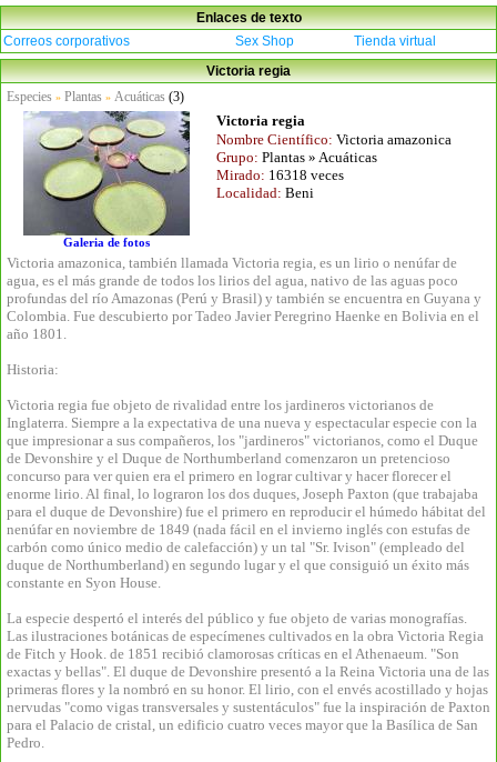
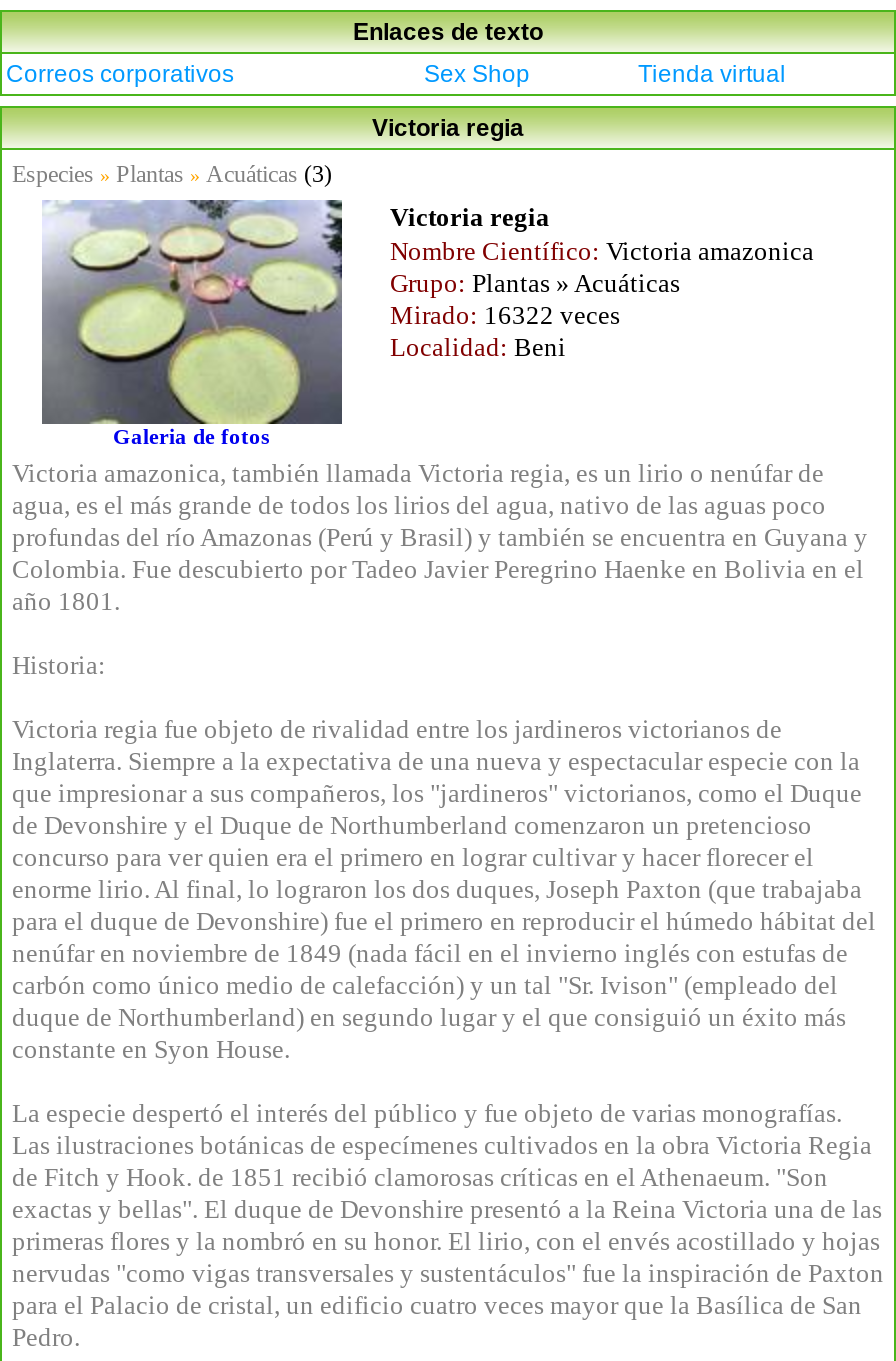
[216,167,344,183] Mirado: 16318 veces -> [390,300,620,330] Mirado: 16322 veces

